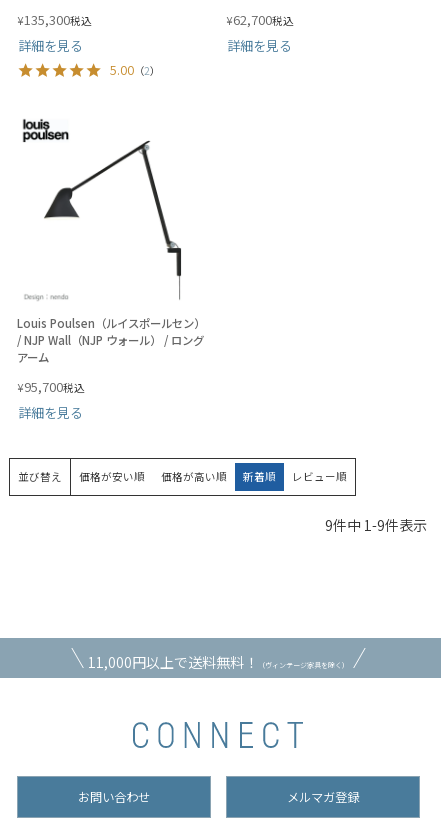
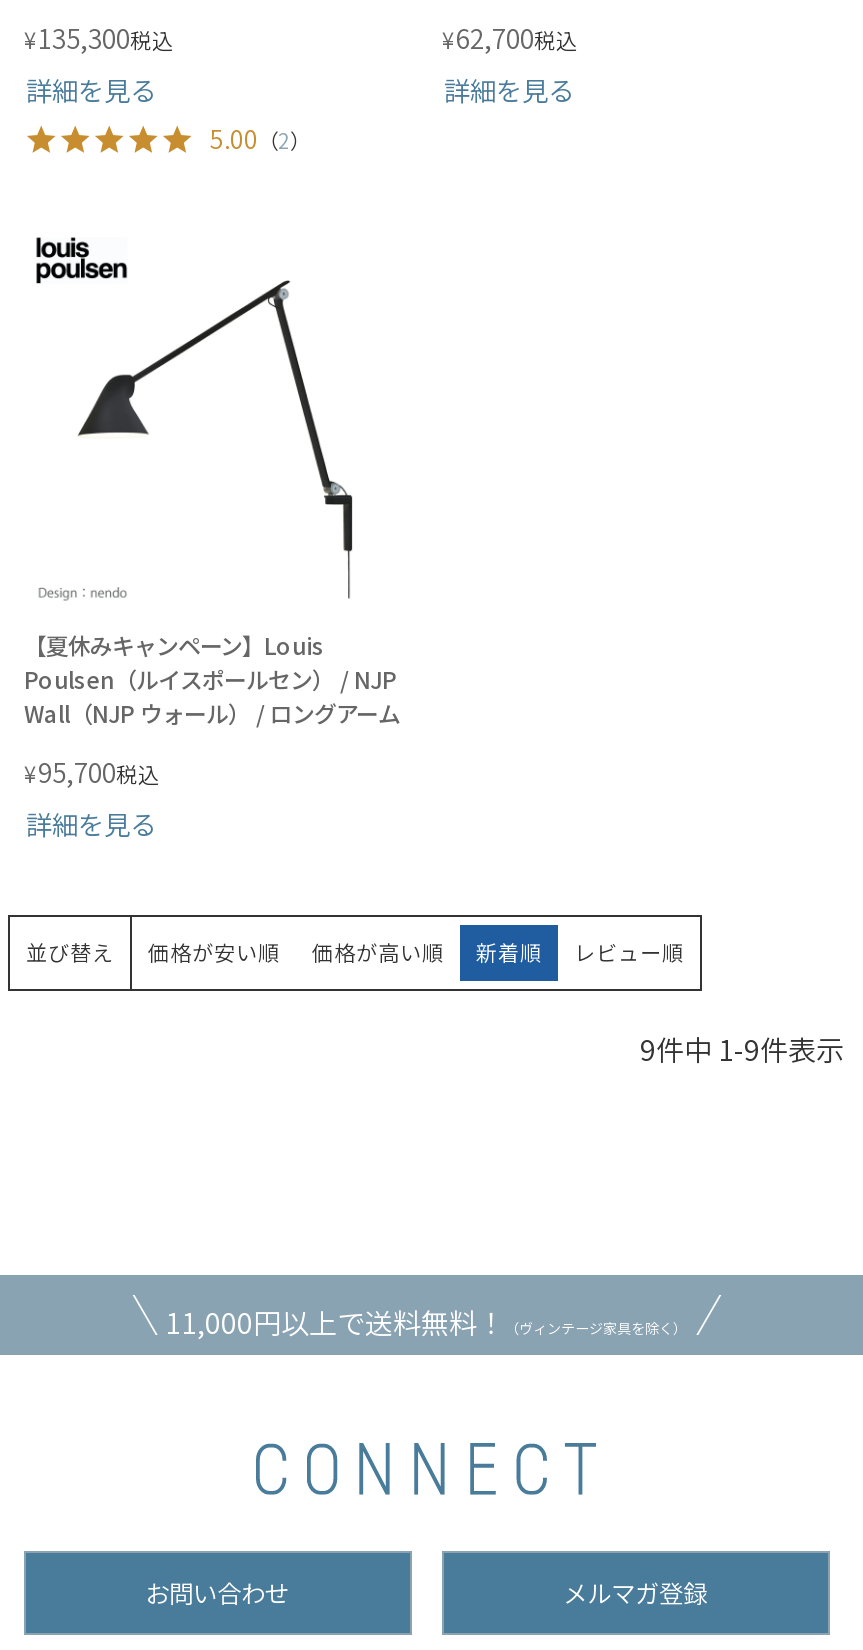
[17,314,205,364] Louis Poulsen（ルイスポールセン） | / NJP Wall（NJP ウォール） / ロング | アーム -> [24,628,400,728] 【夏休みキャンペーン】Louis | Poulsen（ルイスポールセン） / NJP | Wall（NJP ウォール） / ロングアーム

